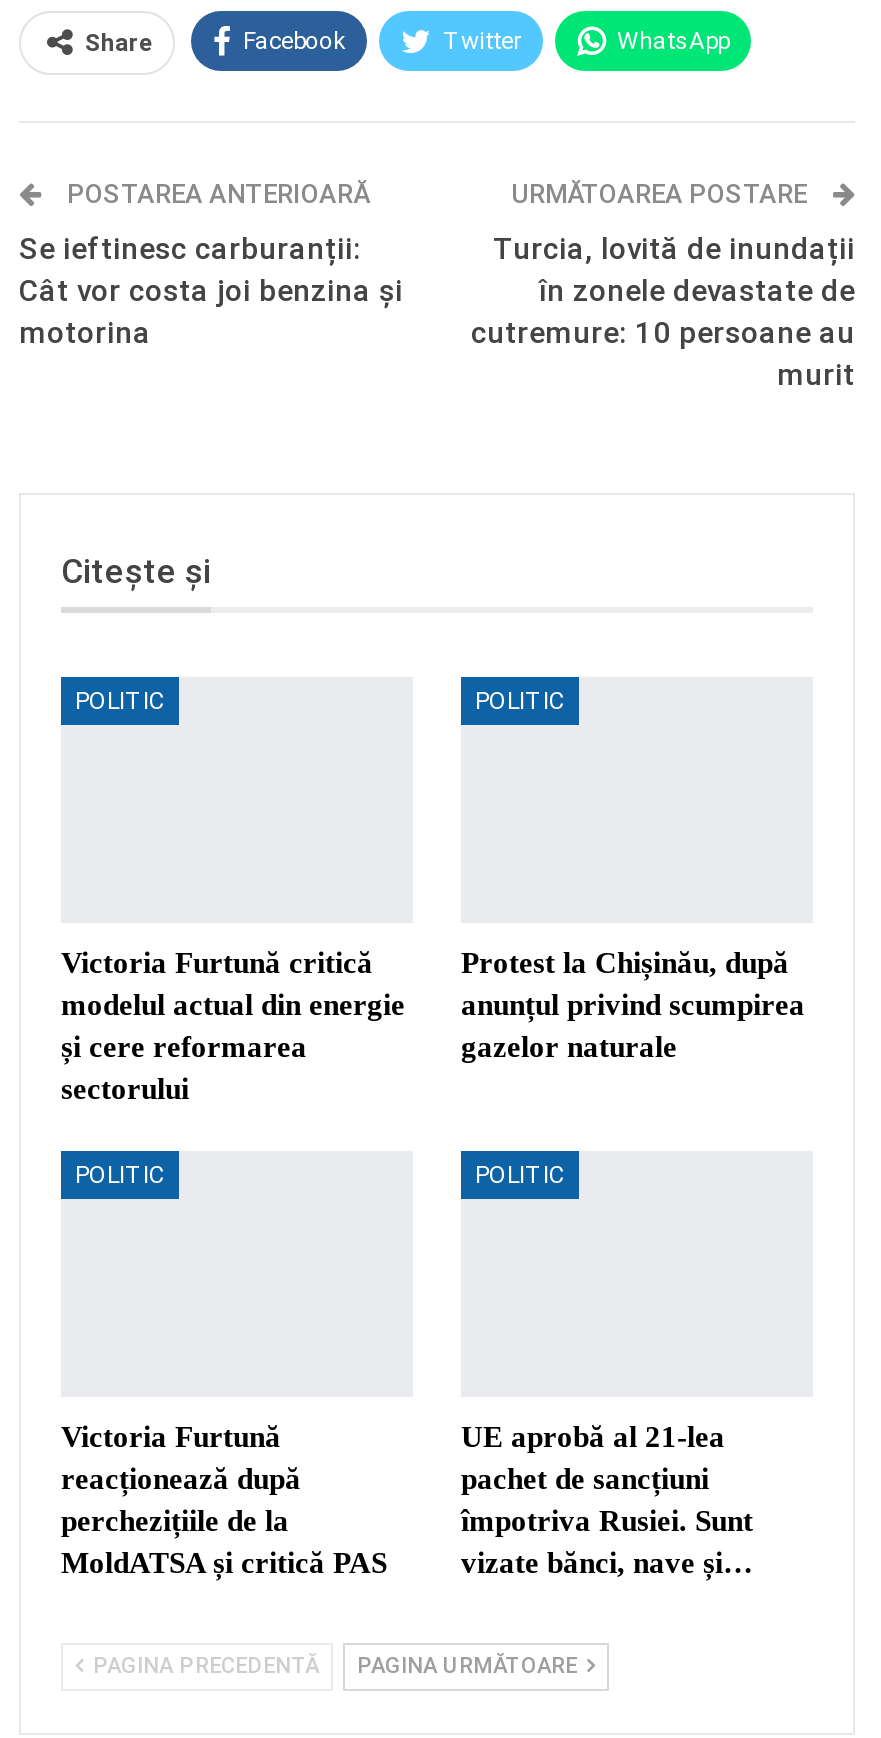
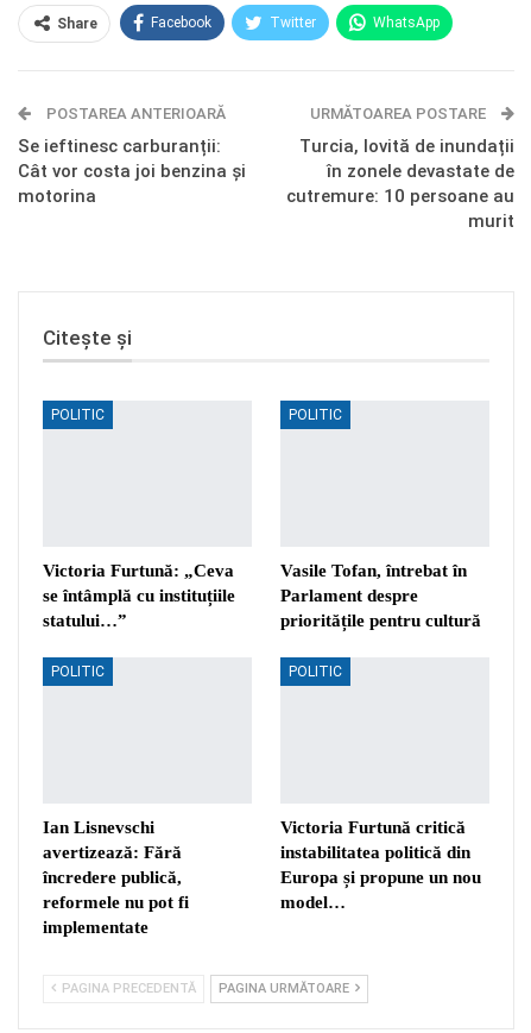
moved [61,947,373,979] -> [280,818,466,837]: Victoria Furtună critică
[461,947,805,1063] Protest la Chișinău, după | anunțul privind scumpirea | gazelor naturale -> [280,561,481,630] Vasile Tofan, întrebat în | Parlament despre | prioritățile pentru cultură
[61,989,405,1105] modelul actual din energie | și cere reformarea | sectorului -> [43,561,235,630] Victoria Furtună: „Ceva | se întâmplă cu instituțiile | statului…”
moved [75,1161,565,1189] -> [51,663,342,680]: POLITIC | POLITIC
[61,1421,387,1579] Victoria Furtună | reacționează după | perchezițiile de la | MoldATSA și critică PAS -> [43,818,189,937] Ian Lisnevschi | avertizează: Fără | încredere publică, | reformele nu pot fi | implementate
[461,1421,753,1579] UE aprobă al 21-lea | pachet de sancțiuni | împotriva Rusiei. Sunt | vizate bănci, nave și… -> [280,843,481,912] instabilitatea politică din | Europa și propune un nou | model…

